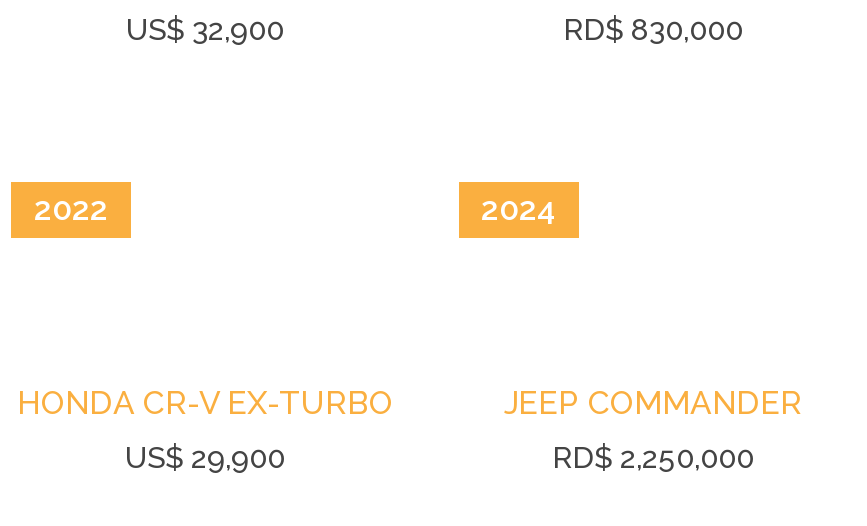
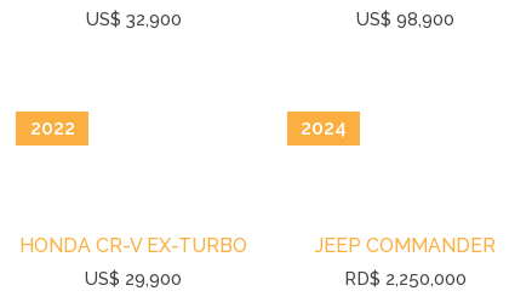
[563,11,743,47] RD$ 830,000 -> [356,8,454,30] US$ 98,900

